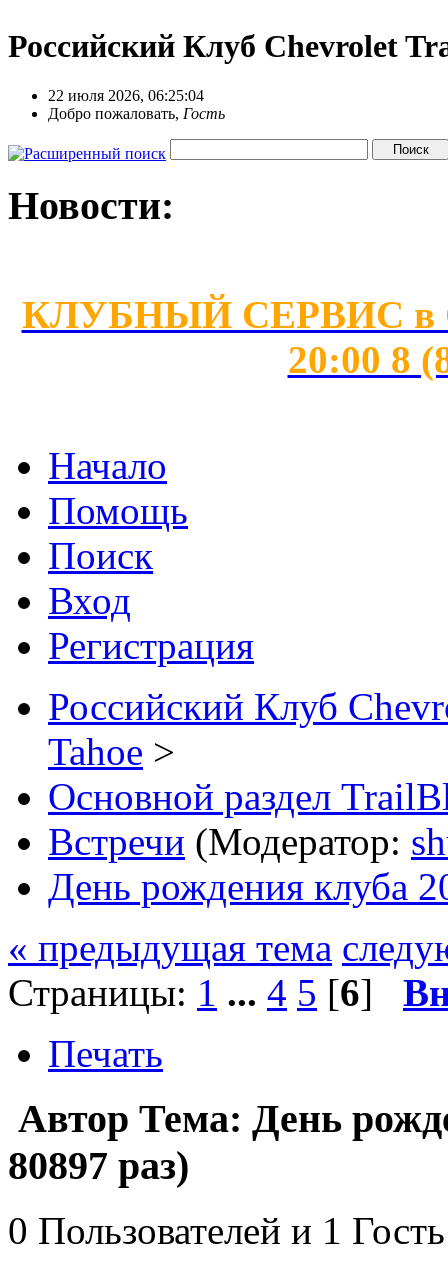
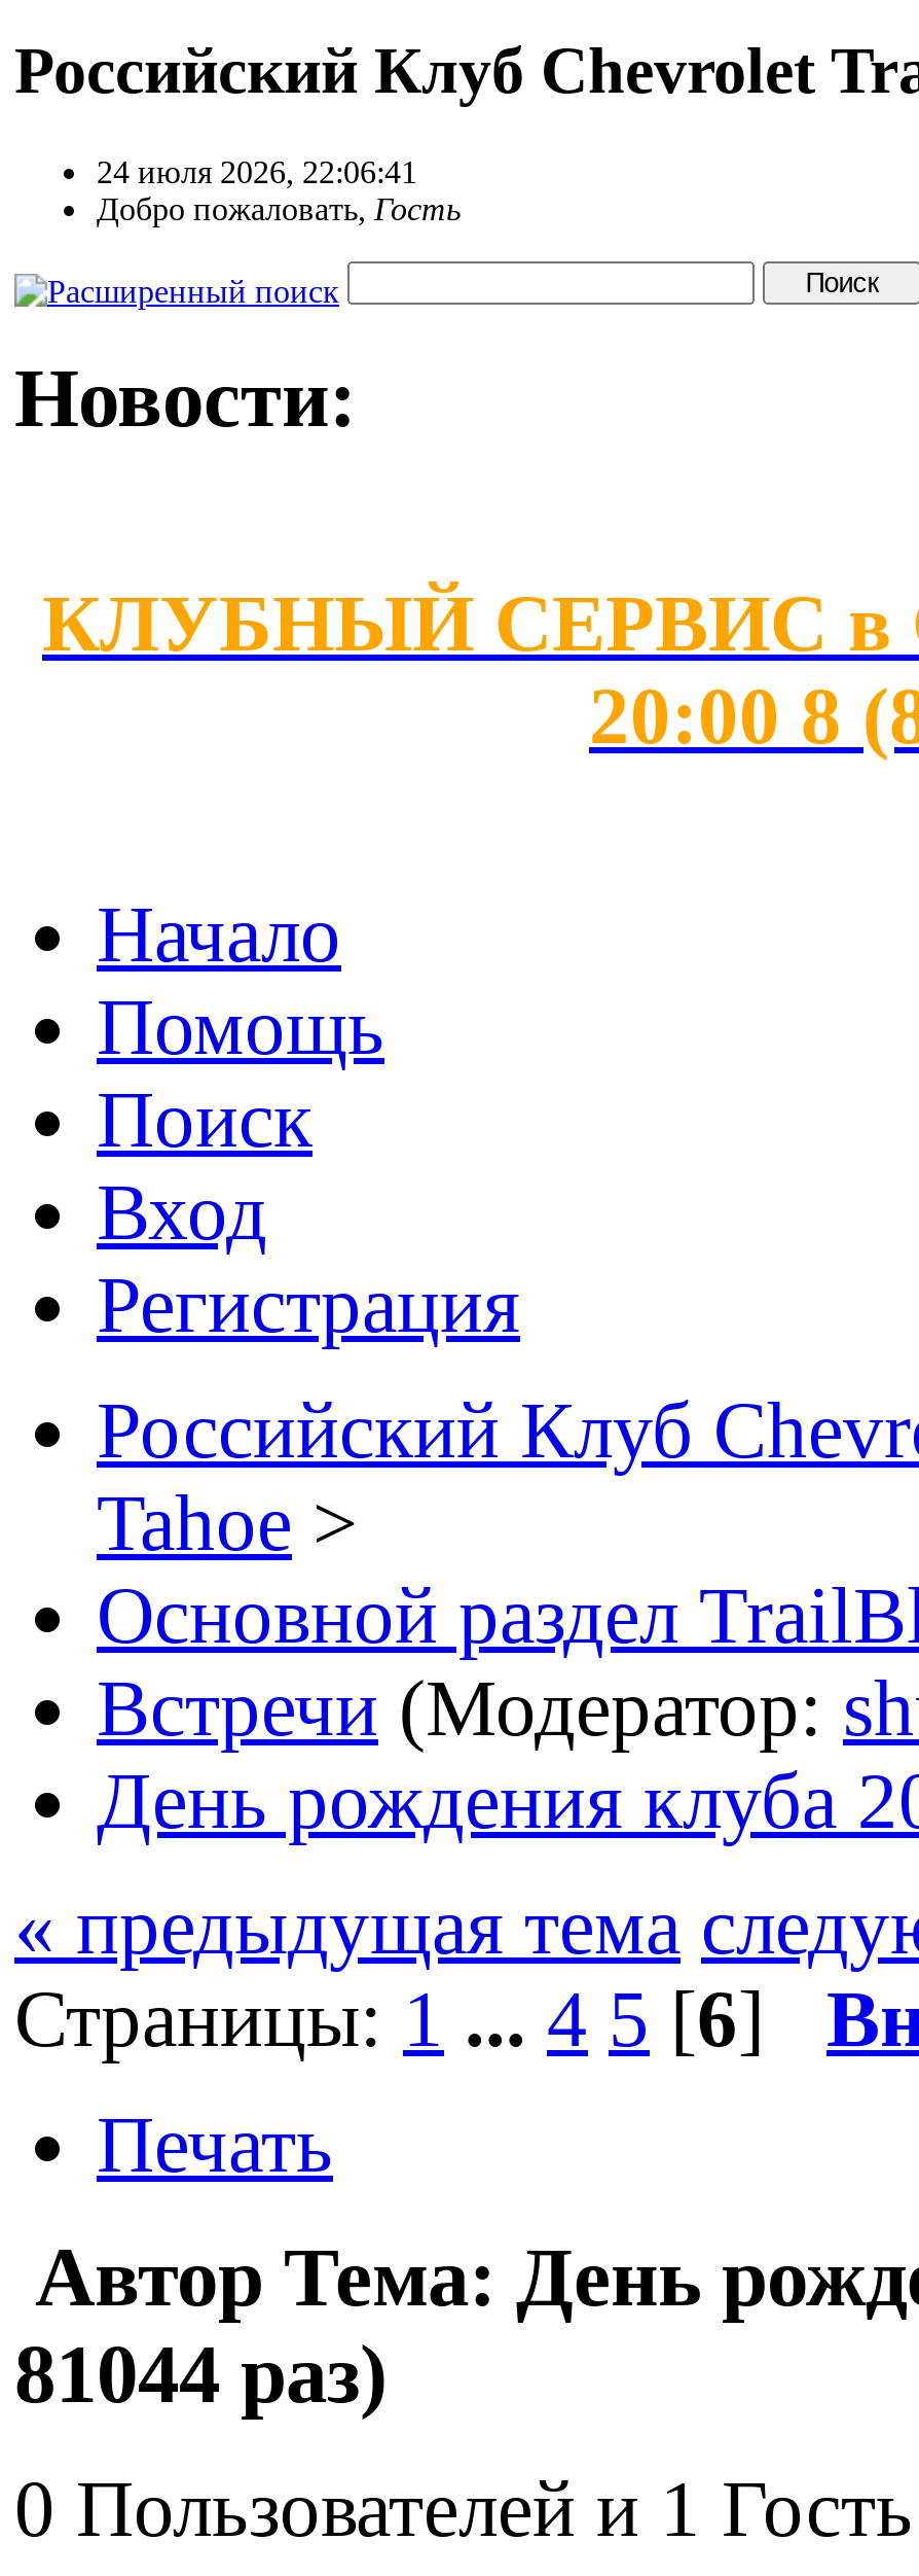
[48,87,204,104] 22 июля 2026, 06:25:04 -> [97,154,417,189] 24 июля 2026, 22:06:41
[8,1143,189,1188] 80897 раз) -> [14,2328,387,2421] 81044 раз)

